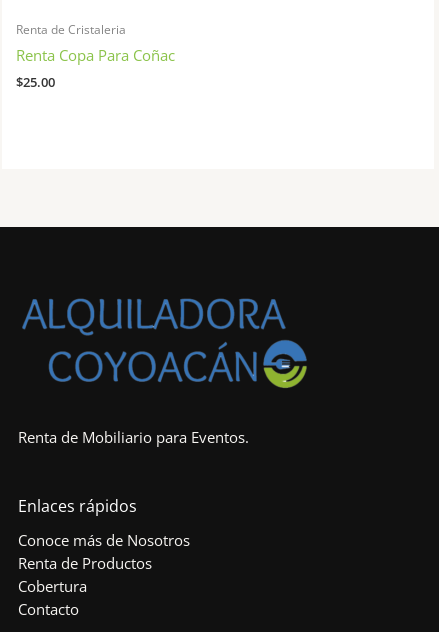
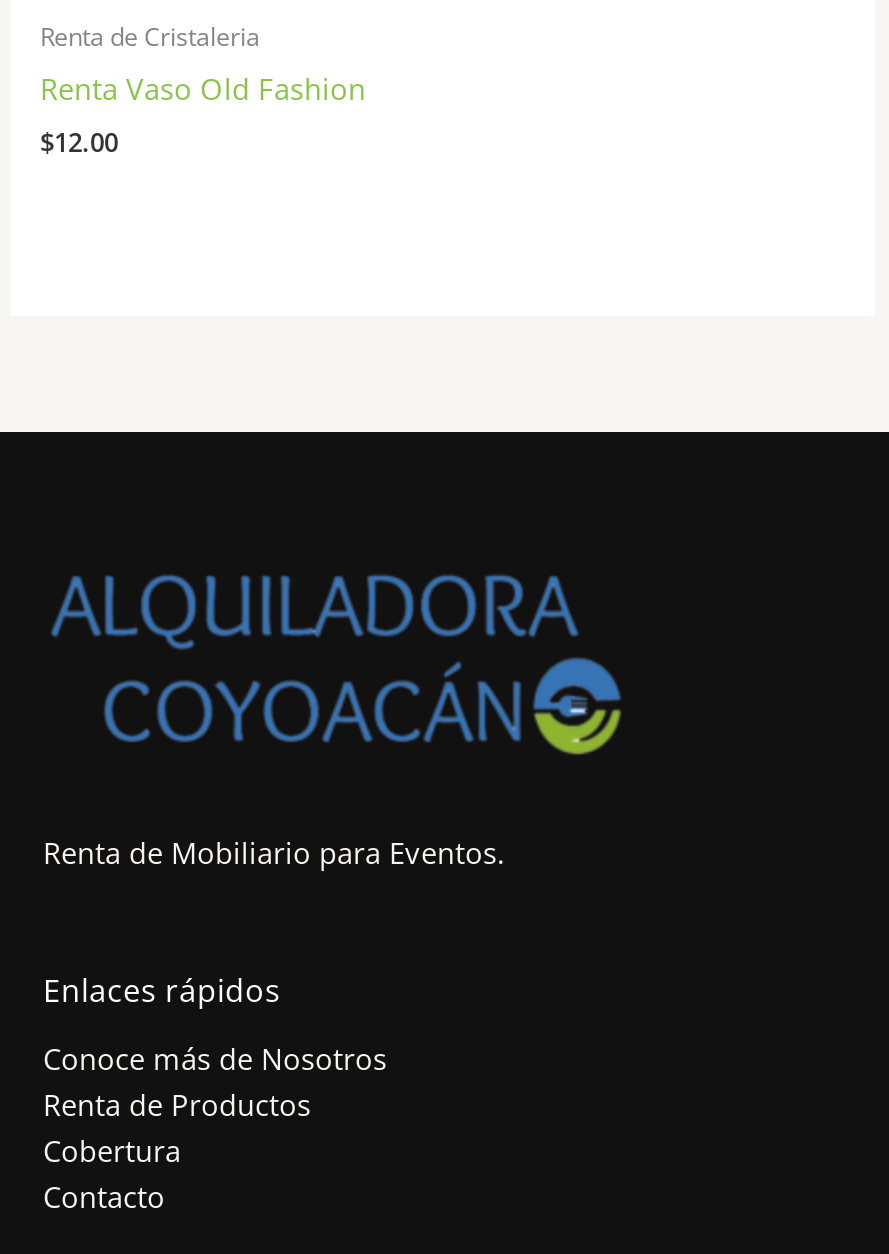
[16,45,175,65] Renta Copa Para Coñac -> [40,68,366,108] Renta Vaso Old Fashion
[16,73,55,91] $25.00 -> [40,125,118,161] $12.00

